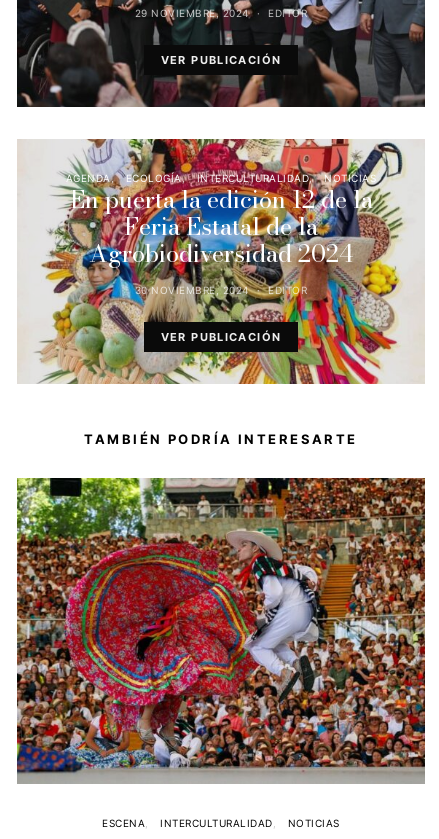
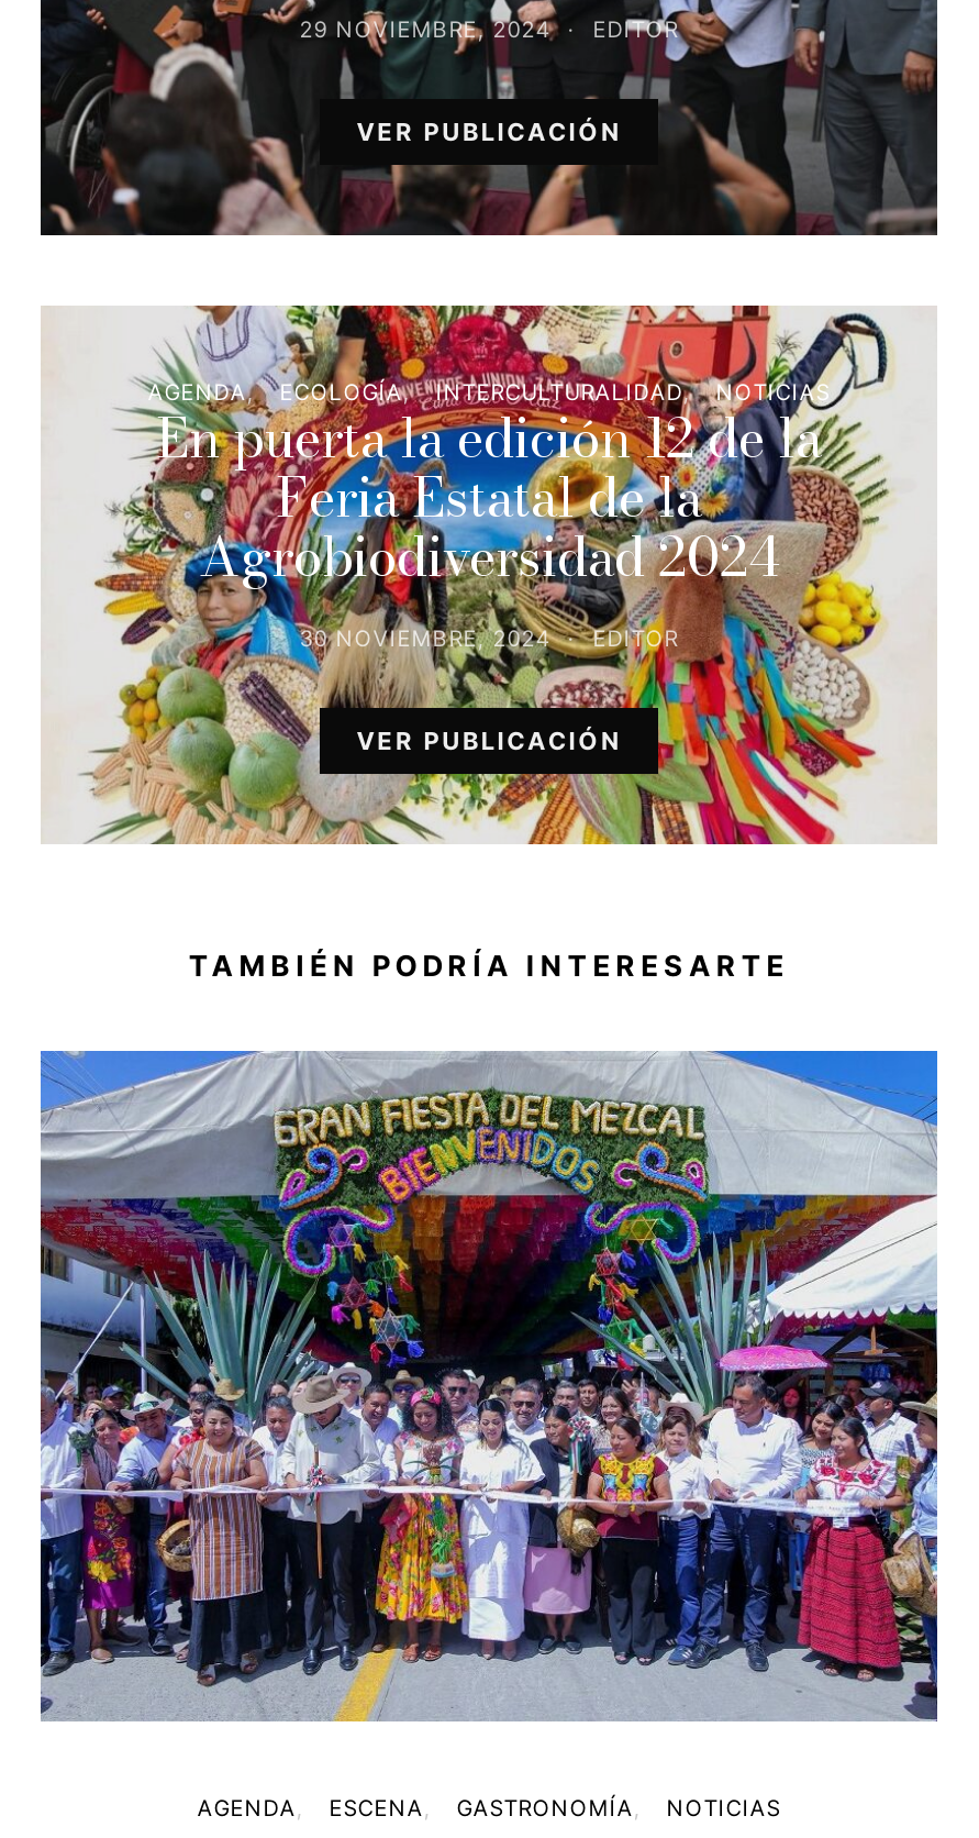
[16,477,426,829] [image] | INTERCULTURALIDAD -> [38,1049,939,1821] [image] | GASTRONOMÍA
none -> [197,1794,296,1821] AGENDA

